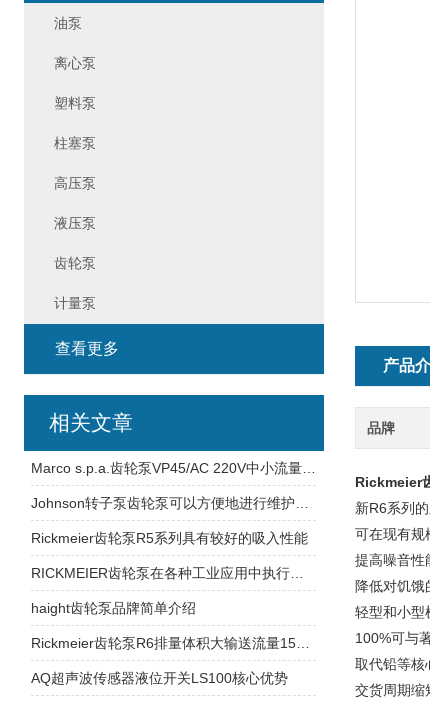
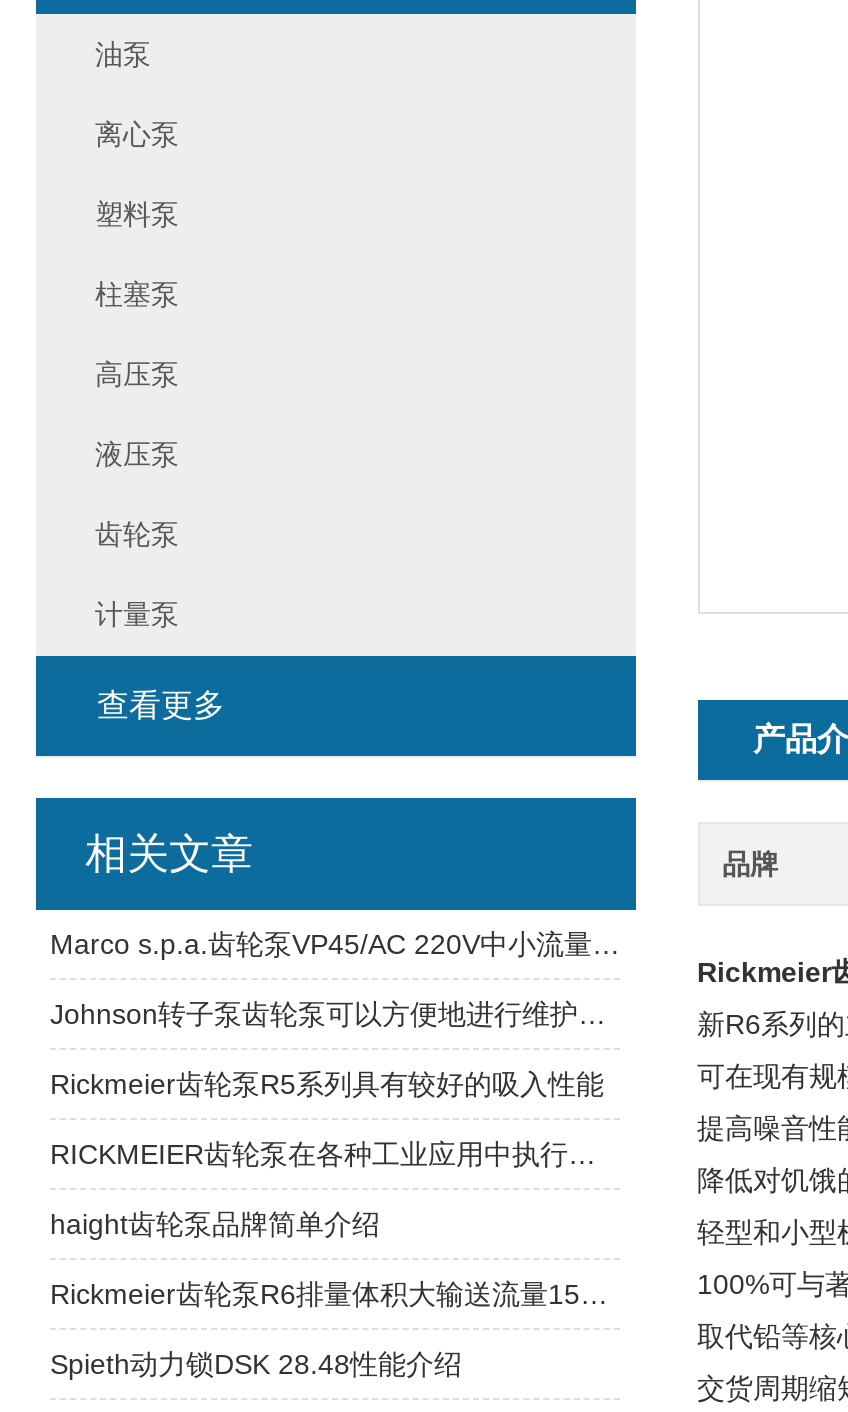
[31,670,288,686] AQ超声波传感器液位开关LS100核心优势 -> [50,1348,462,1380] Spieth动力锁DSK 28.48性能介绍

